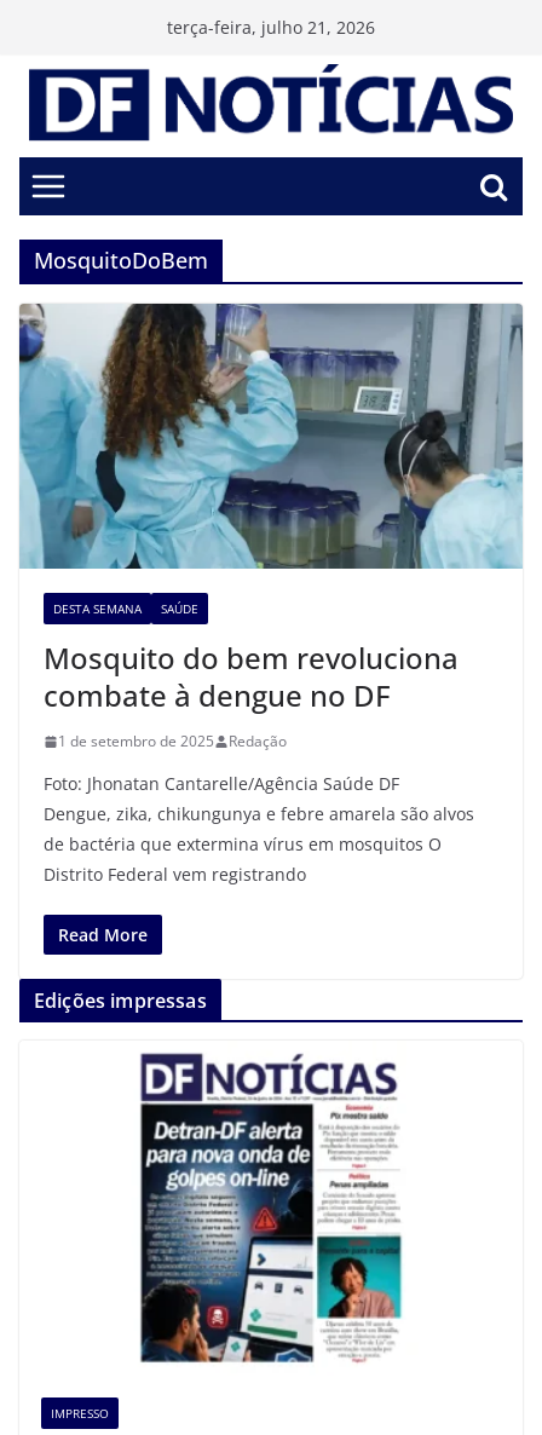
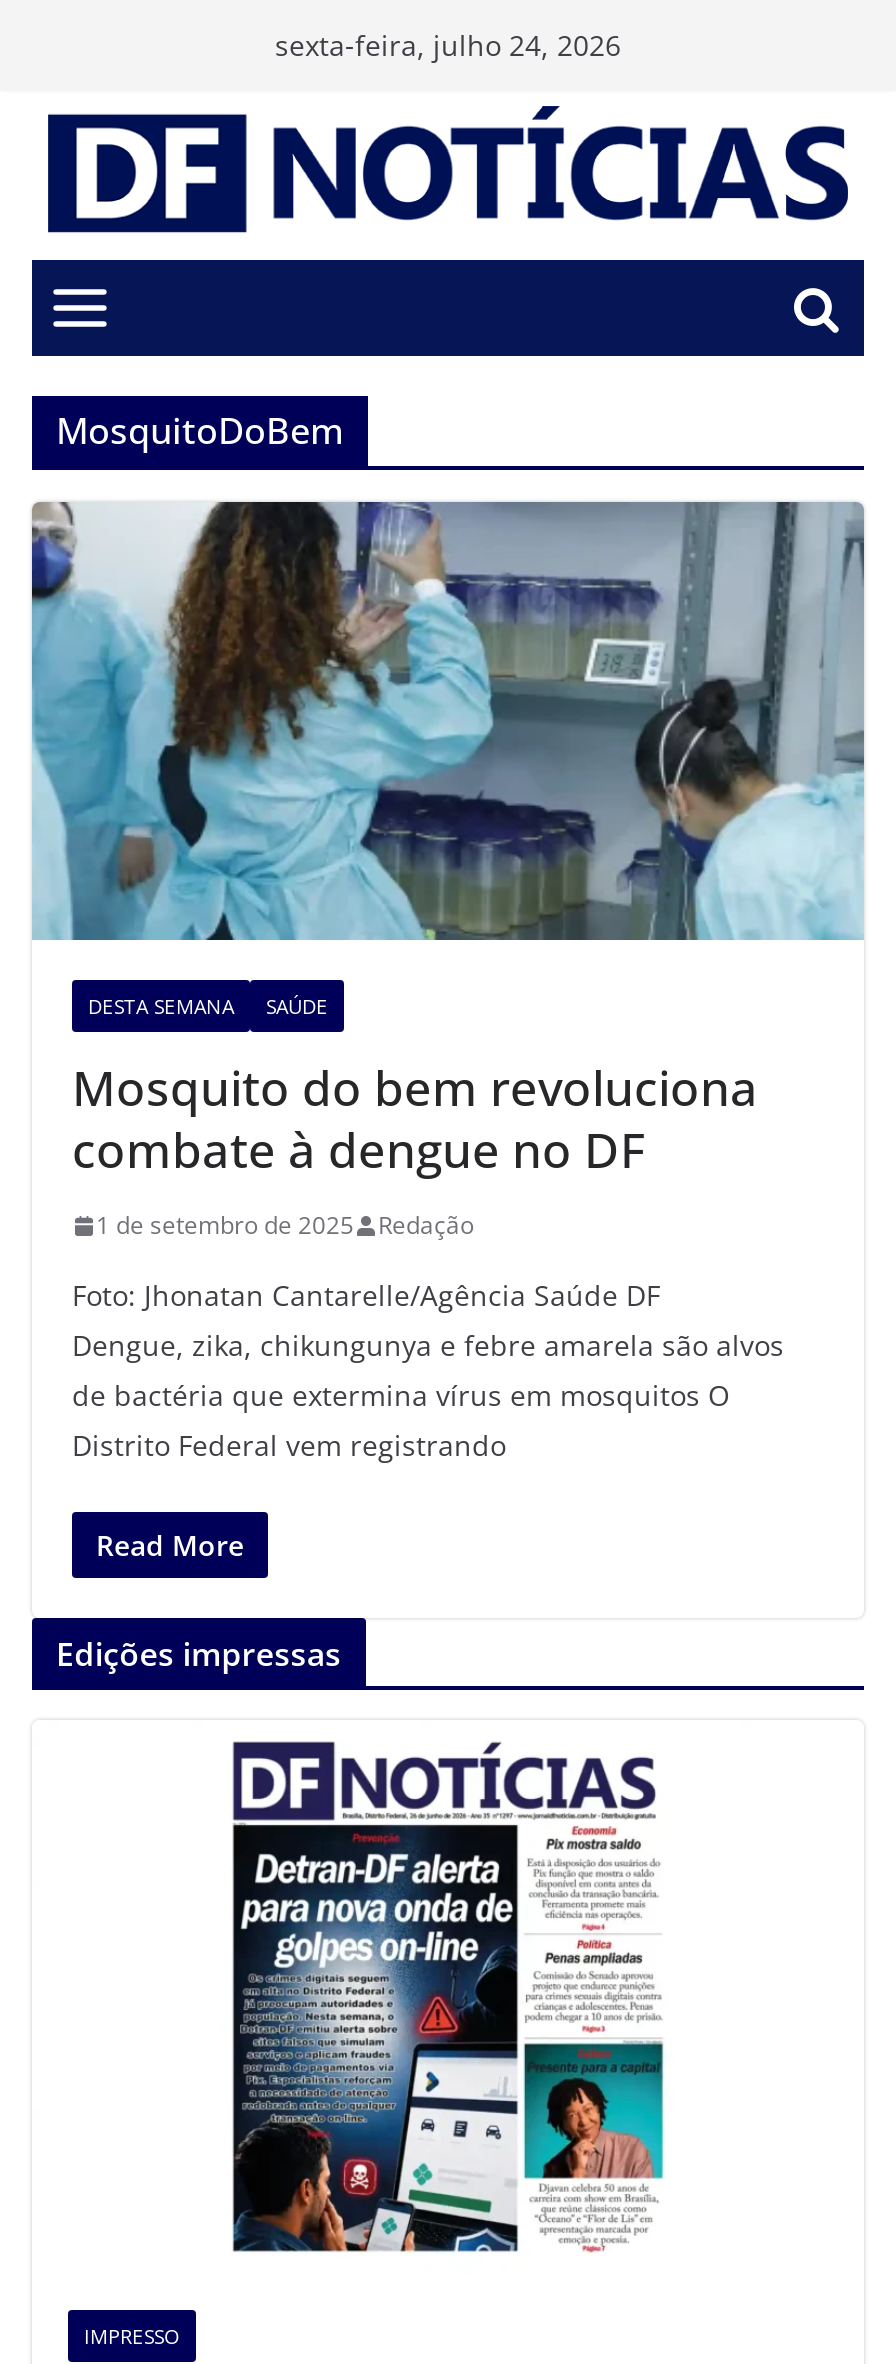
[167,16,375,39] terça-feira, julho 21, 2026 -> [275,26,621,64] sexta-feira, julho 24, 2026

